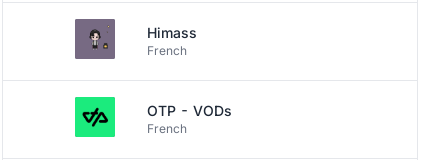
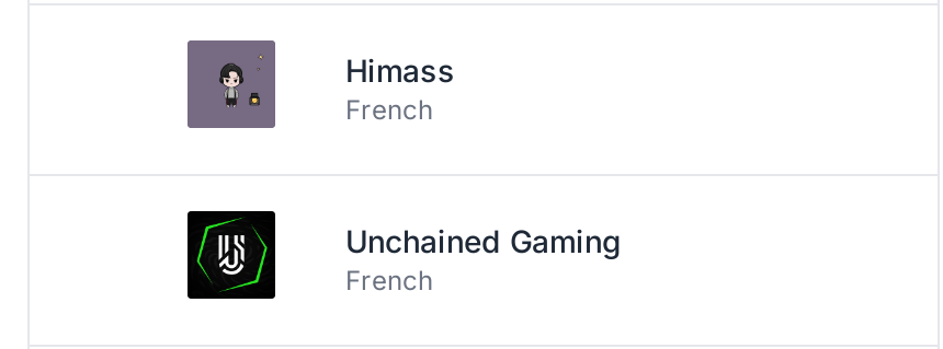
[74,96,232,138] [image] | OTP - VODs -> [185,209,622,301] [image] | Unchained Gaming

